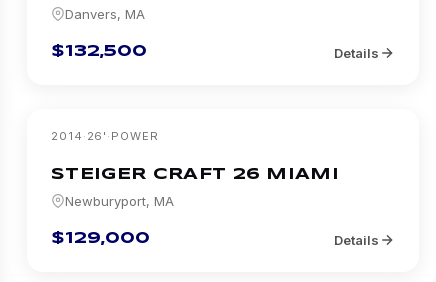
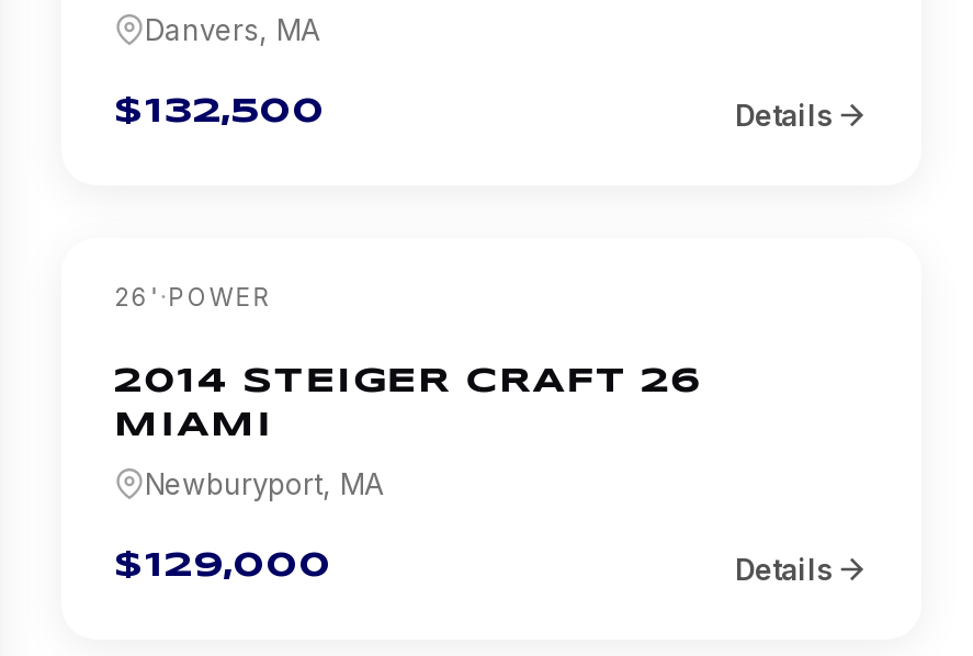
[51,129,159,143] 2014 · 26 ' · POWER -> [114,282,272,313] 26 ' · POWER
[51,167,339,182] STEIGER CRAFT 26 MIAMI -> [114,365,702,442] 2014 STEIGER CRAFT 26 | MIAMI

